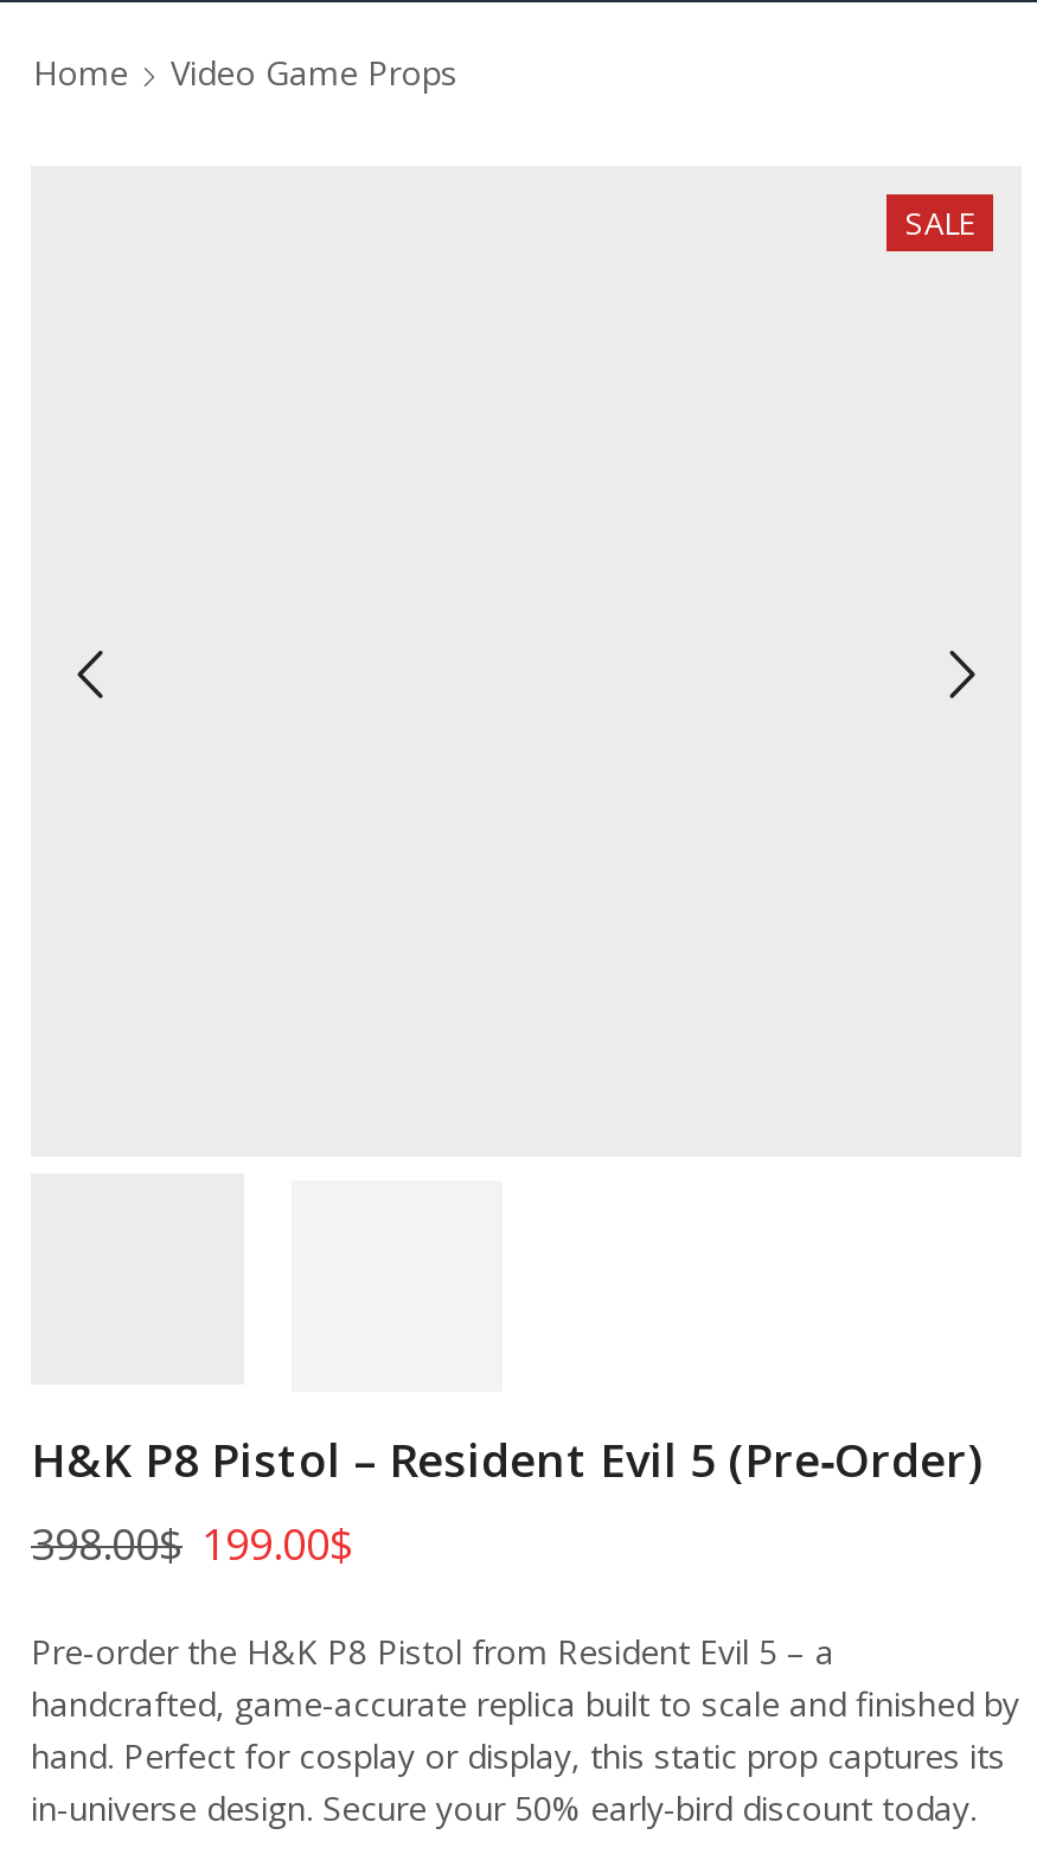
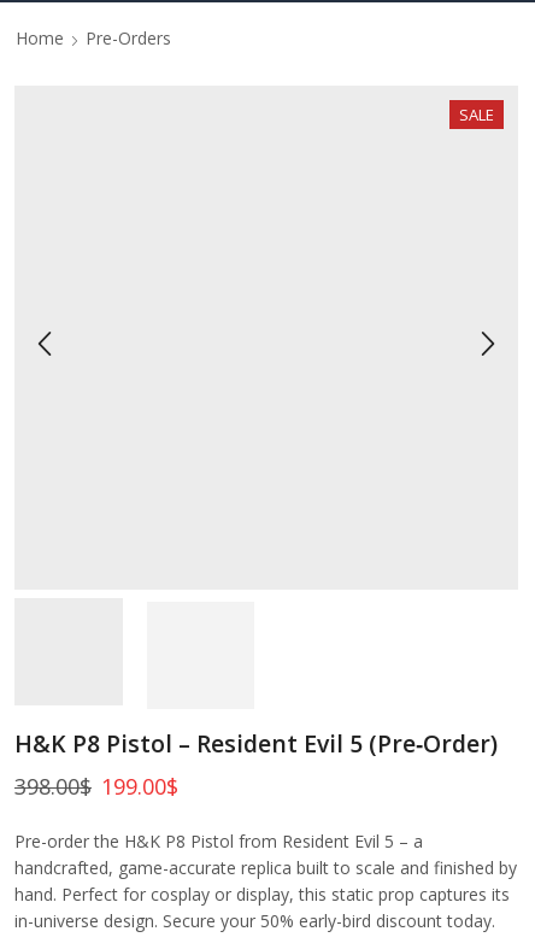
[171,49,457,94] Video Game Props -> [86,26,171,49] Pre-Orders

